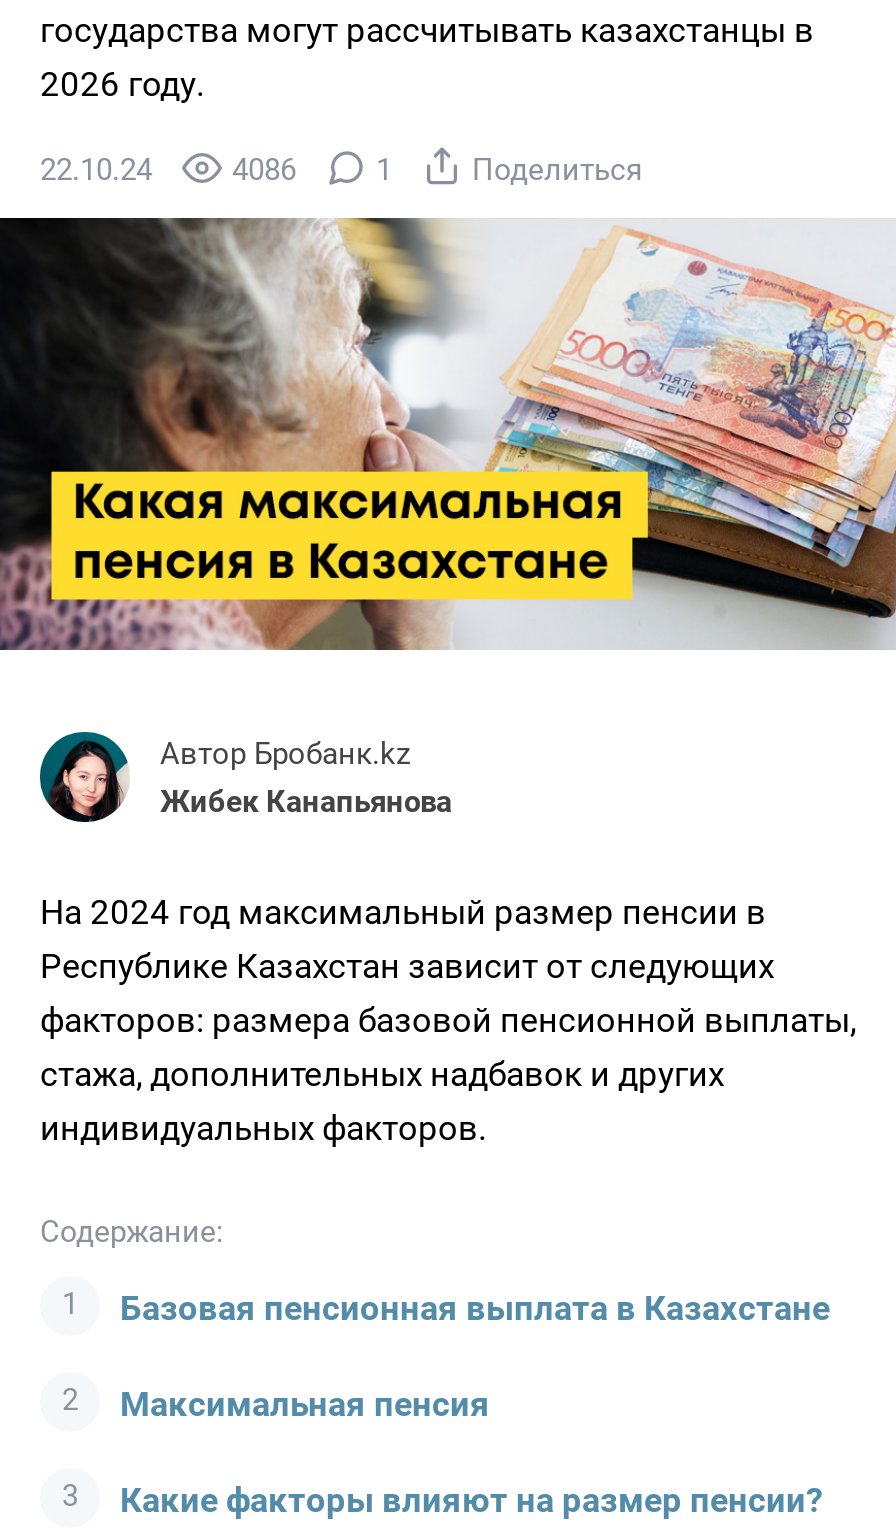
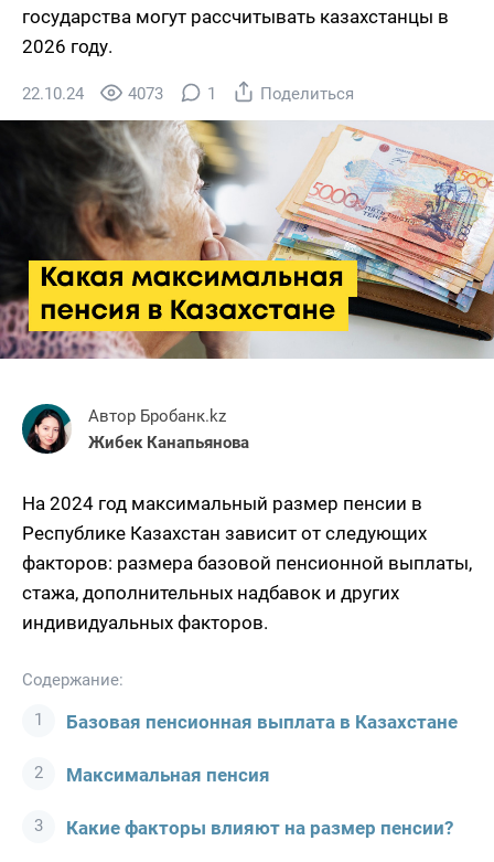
[232,152,296,188] 4086 -> [128,84,163,104] 4073

